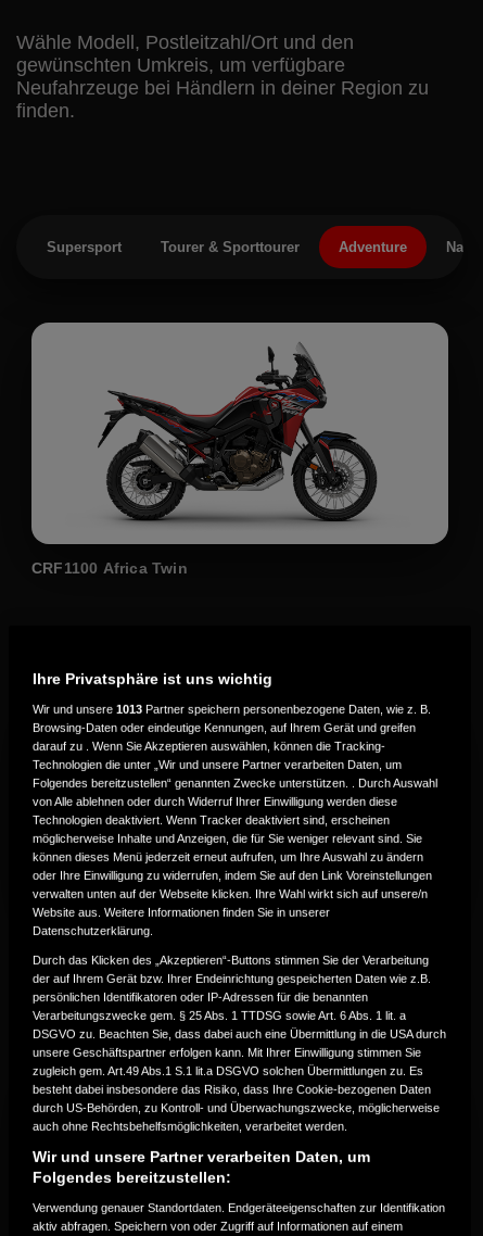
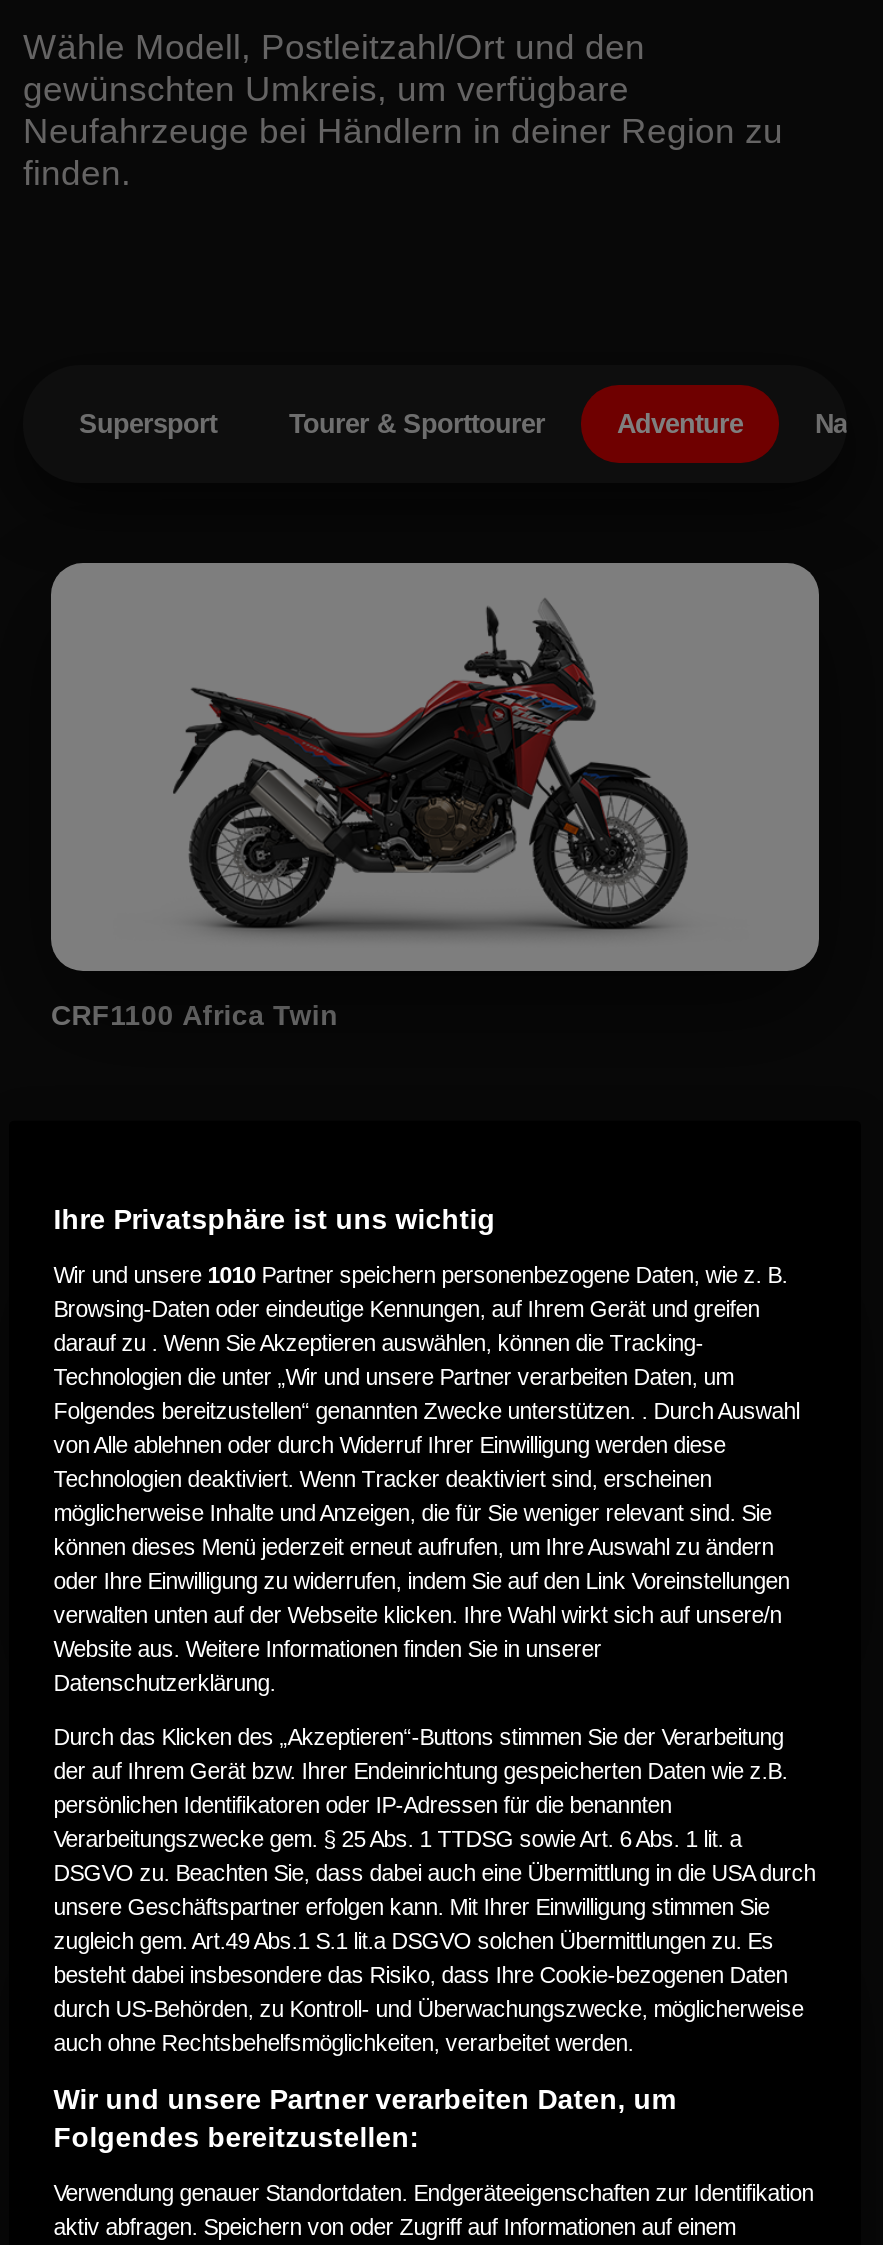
[33,703,431,716] Wir und unsere 1013 Partner speichern personenbezogene Daten, wie z. B. -> [53,1263,787,1287] Wir und unsere 1010 Partner speichern personenbezogene Daten, wie z. B.

